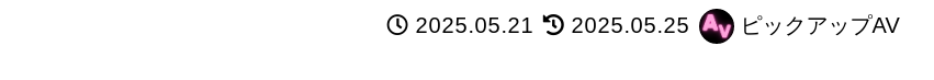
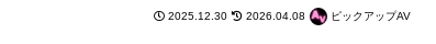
[416,13,690,37] 2025.05.21 | 2025.05.25 -> [168,10,305,22] 2025.12.30 | 2026.04.08

